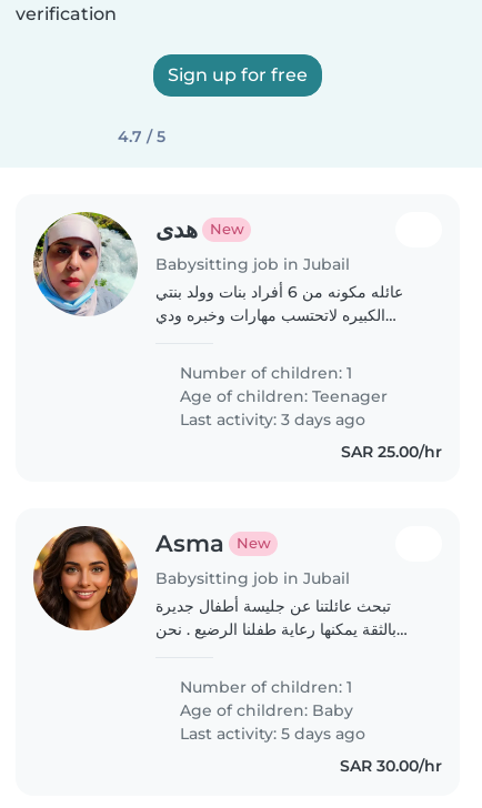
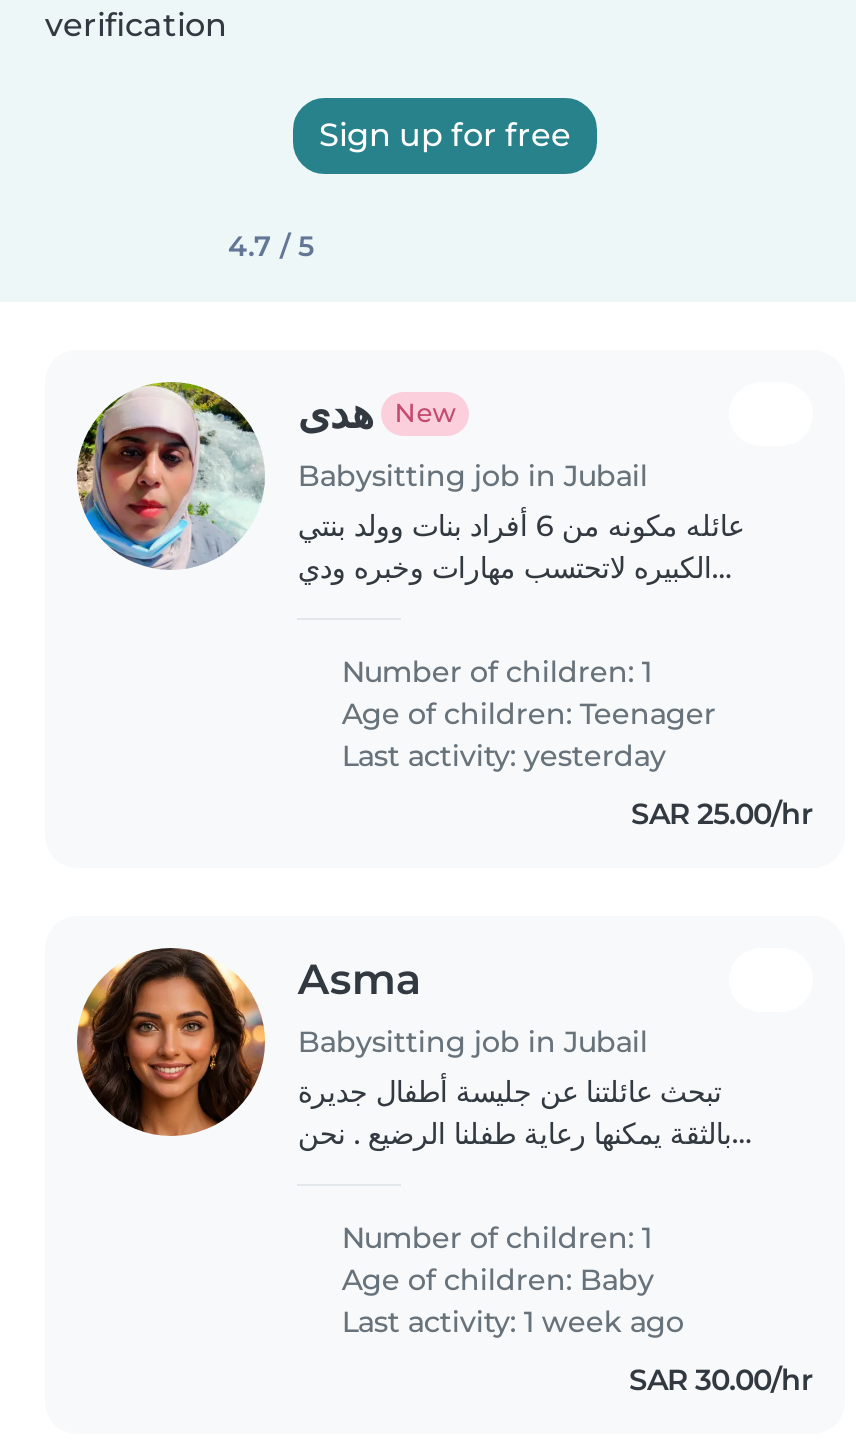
[176,409,366,429] Last activity: 3 days ago -> [334,738,666,774] Last activity: yesterday
[236,535,271,551] New -> none
[176,723,366,743] Last activity: 5 days ago -> [334,1303,684,1339] Last activity: 1 week ago

